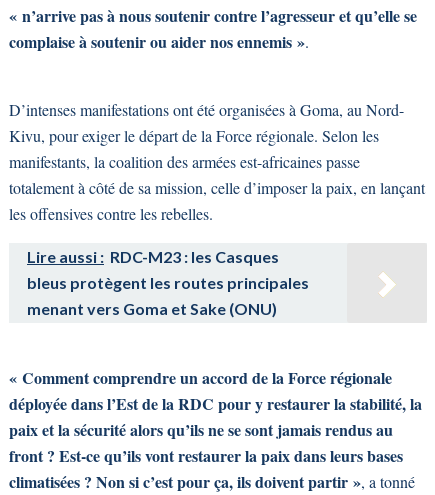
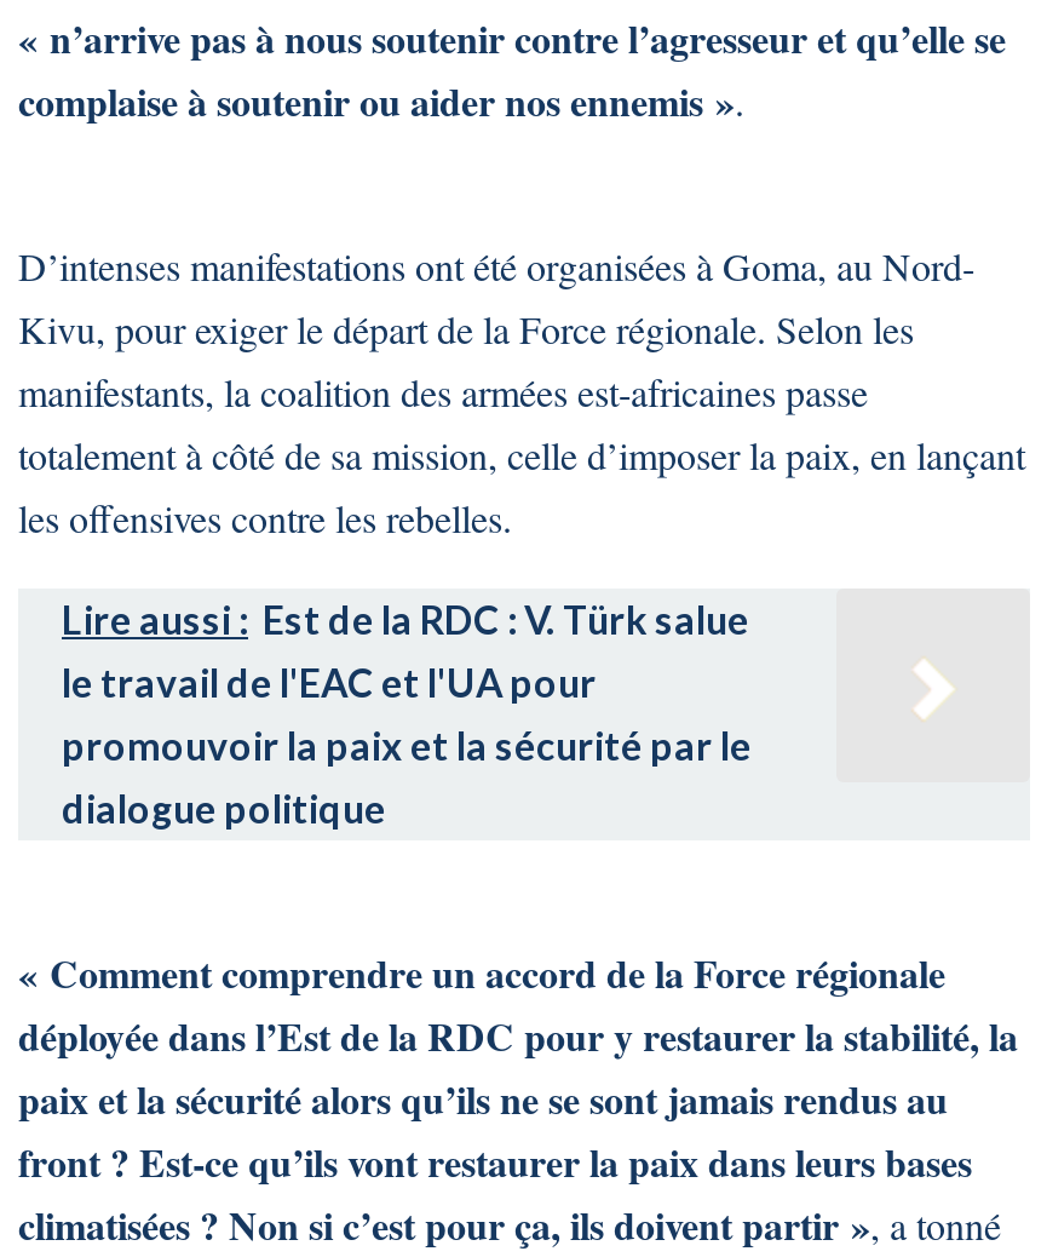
[27,246,309,317] Lire aussi : RDC-M23 : les Casques | bleus protègent les routes principales | menant vers Goma et Sake (ONU) -> [62,595,752,830] Lire aussi : Est de la RDC : V. Türk salue | le travail de l'EAC et l'UA pour | promouvoir la paix et la sécurité par le | dialogue politique

